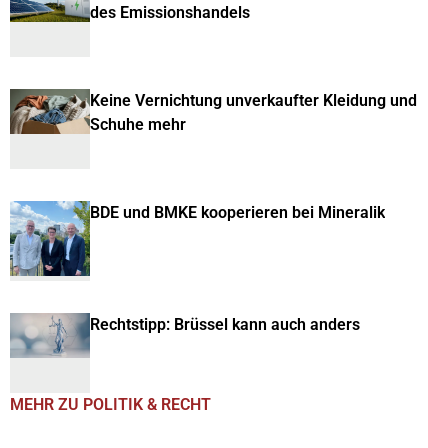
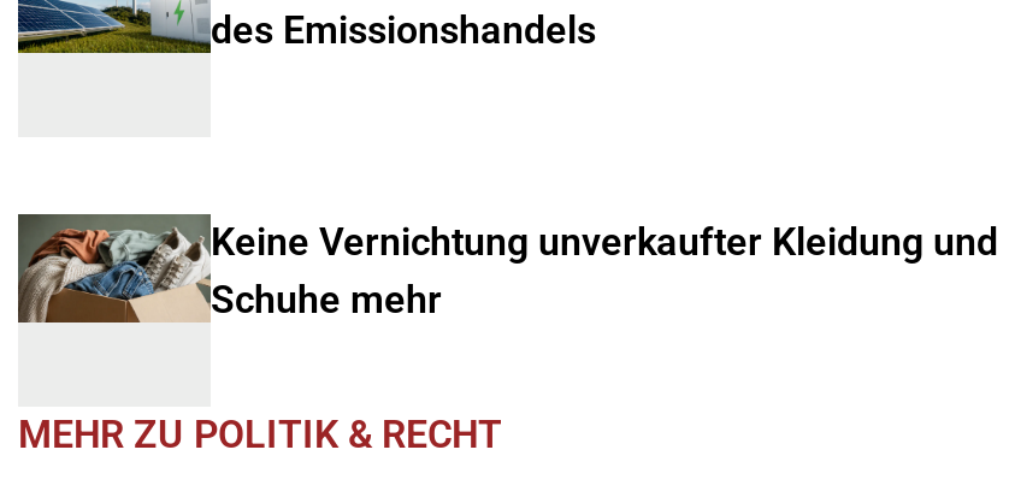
[9,200,385,277] [image] | BDE und BMKE kooperieren bei Mineralik -> none
[10,313,360,358] [image] | Rechtstipp: Brüssel kann auch anders -> none

